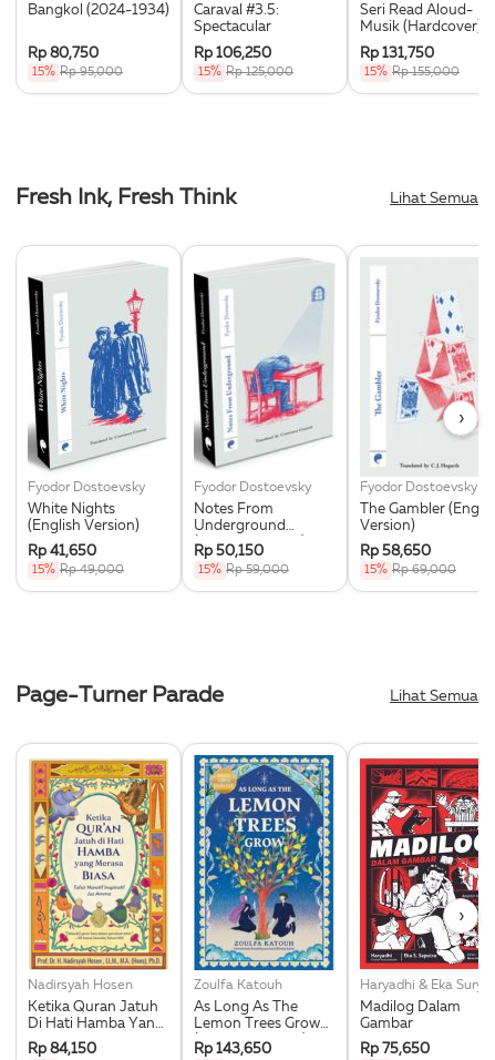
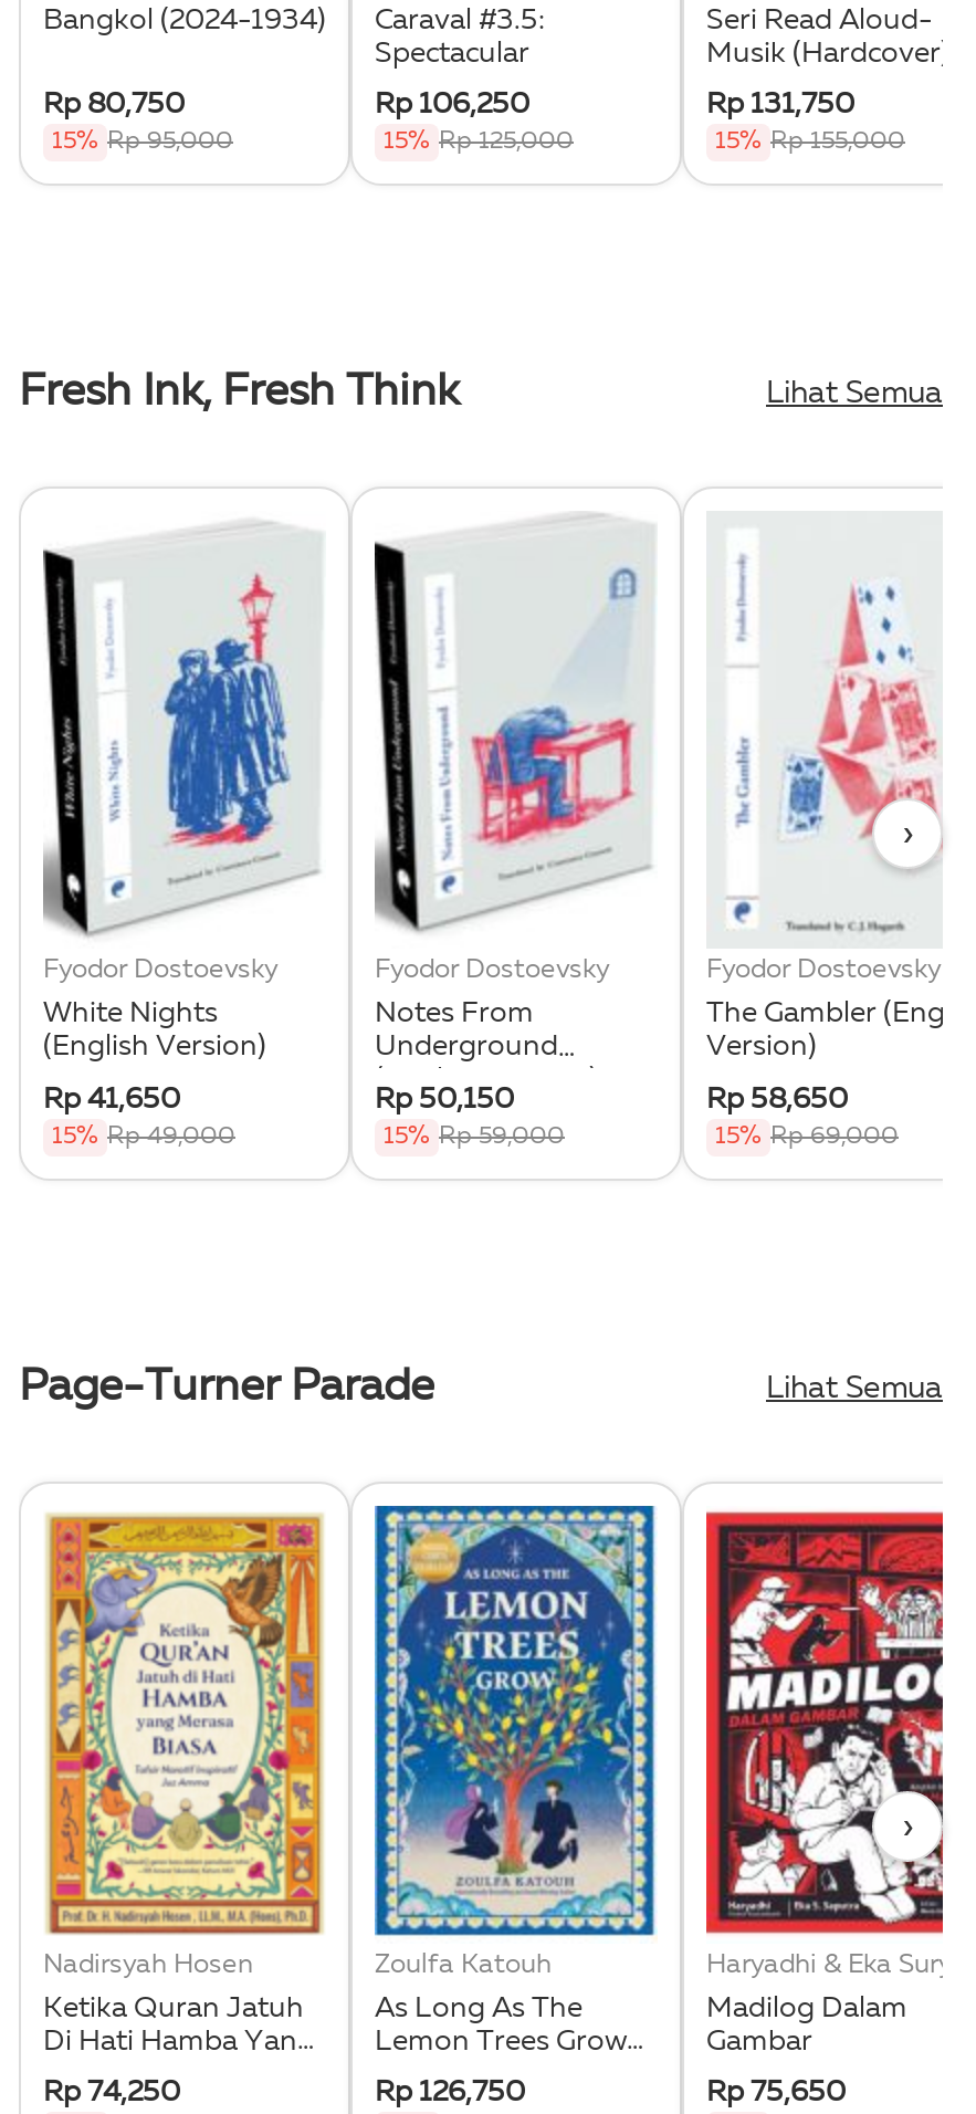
[28,1042,96,1057] Rp 84,150 -> [43,2078,180,2107] Rp 74,250
[194,1042,271,1057] Rp 143,650 -> [375,2078,525,2107] Rp 126,750

